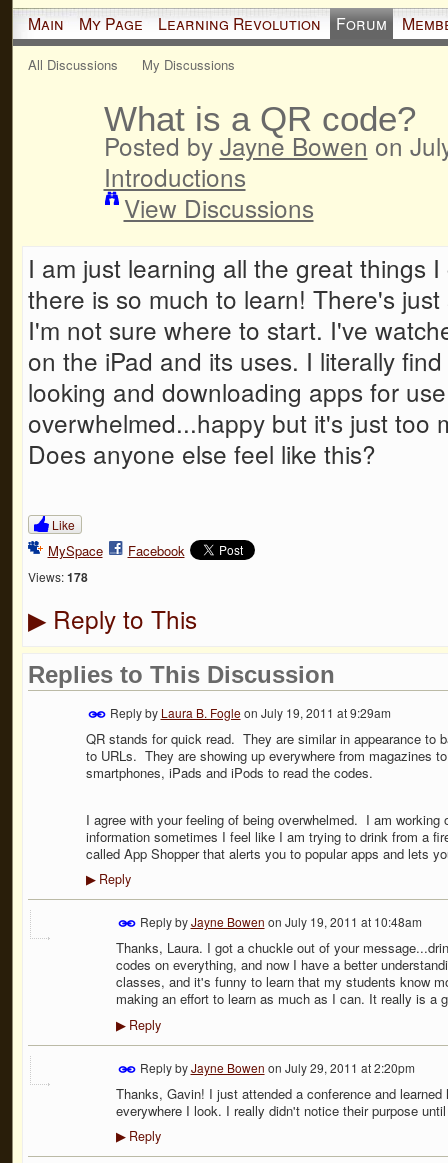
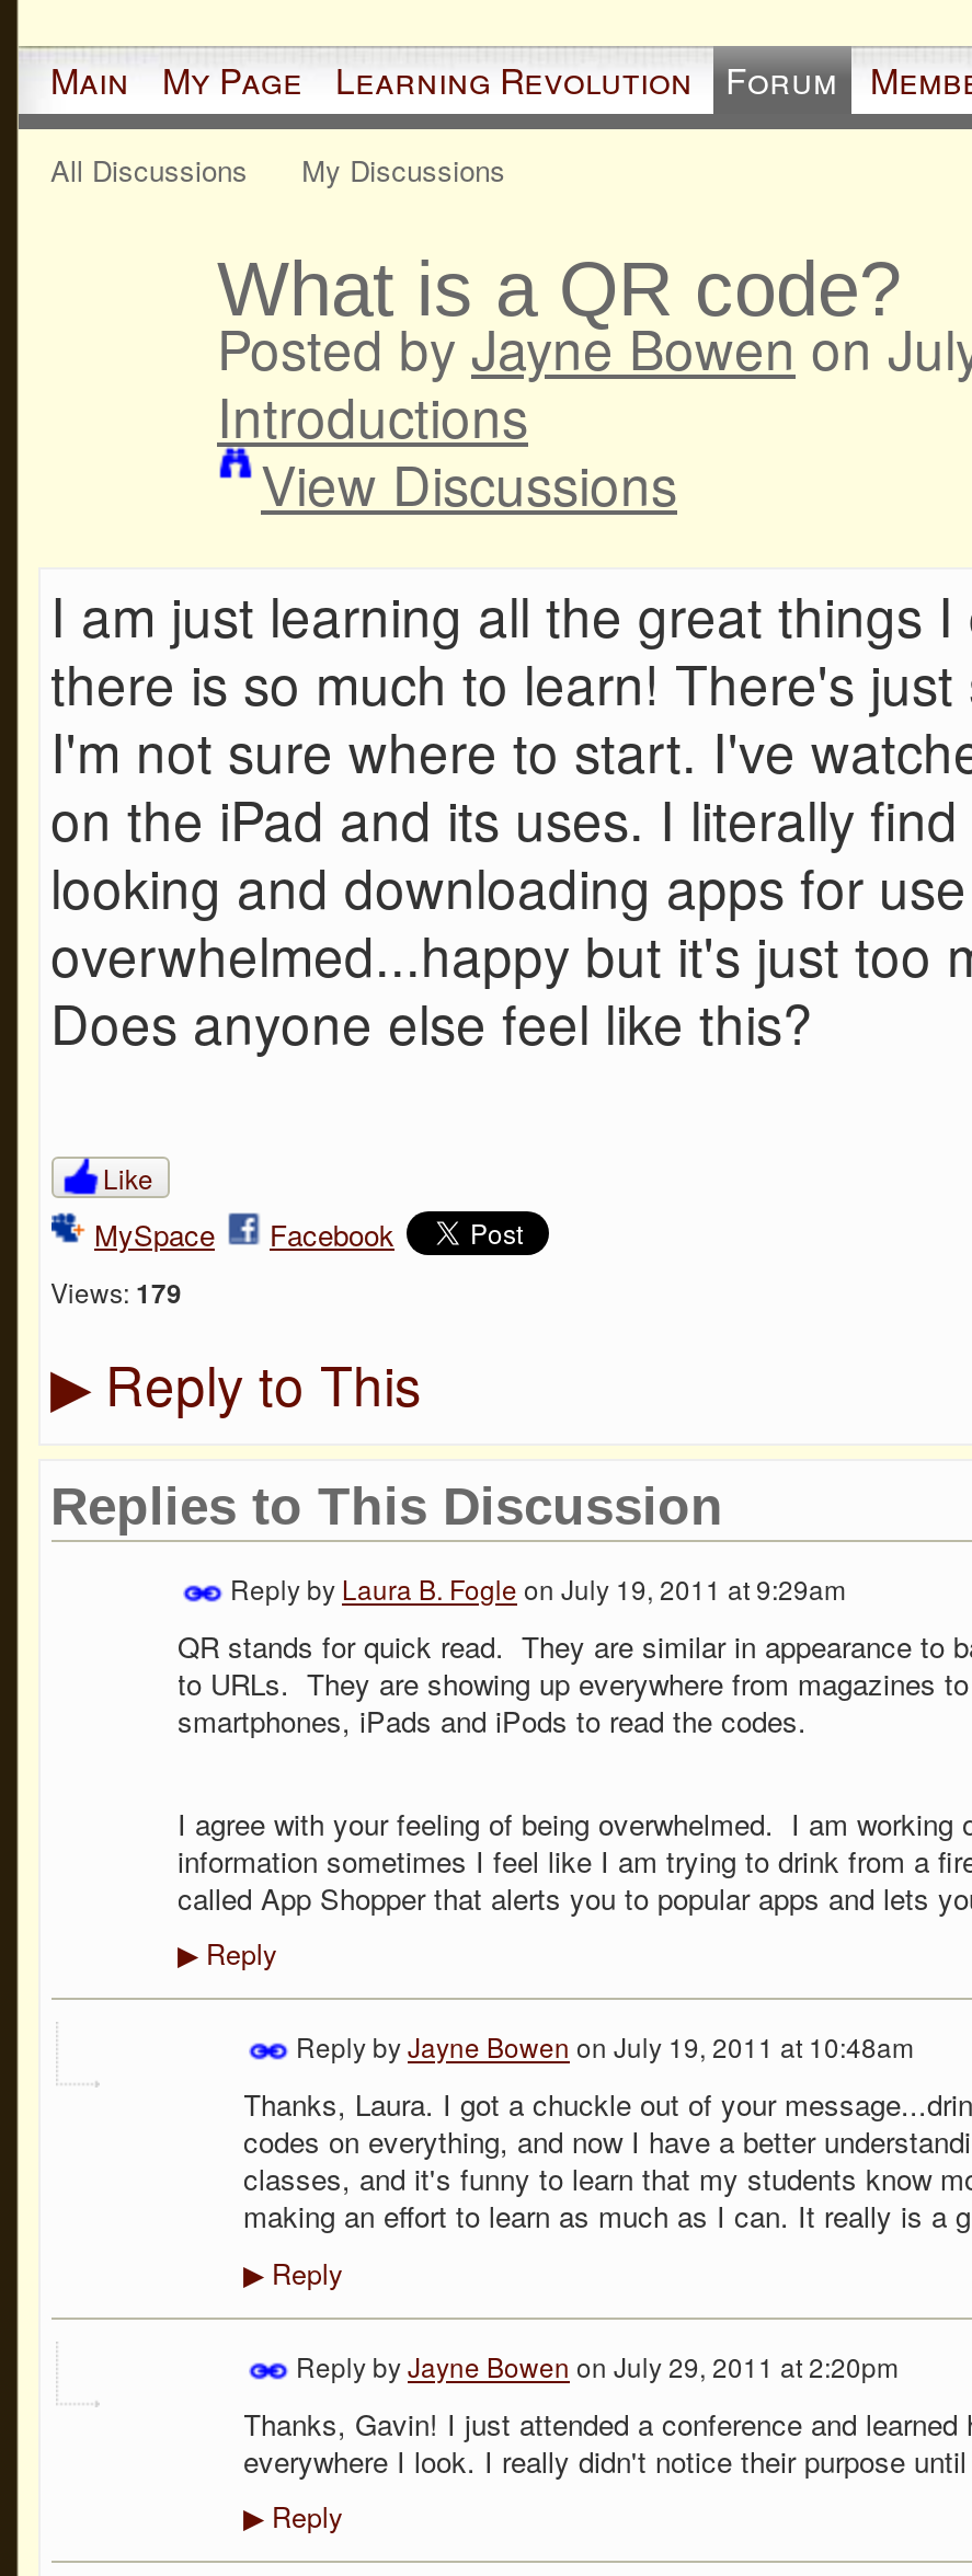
[27,568,87,586] Views: 178 -> [50,1272,182,1311] Views: 179

